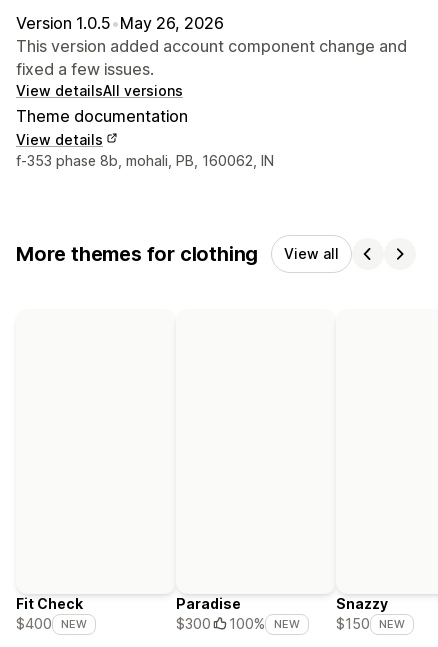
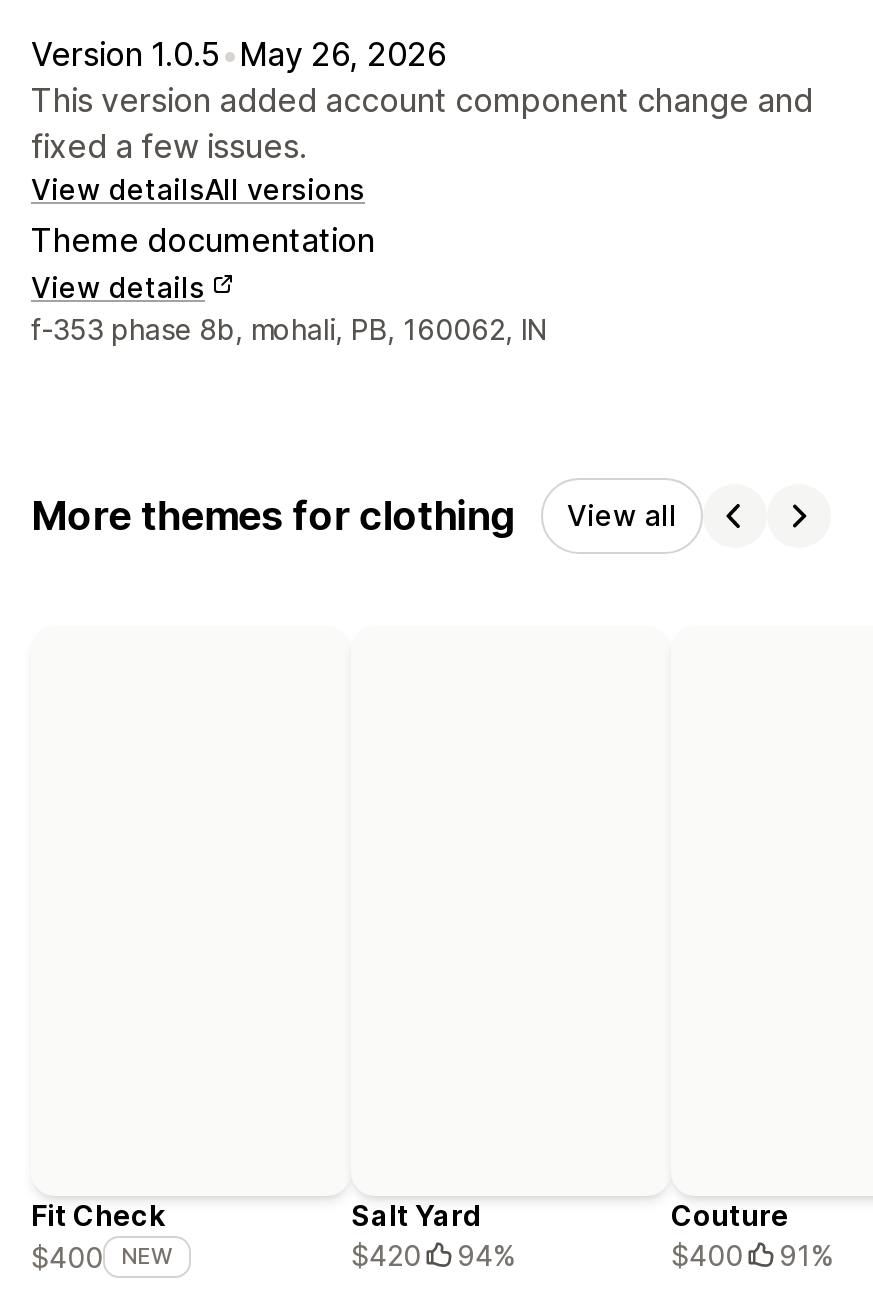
[176,595,300,632] Paradise | $300 | 100% | NEW -> [351,1198,515,1272] Salt Yard | $420 | 94%
[336,595,405,632] Snazzy | $150 | NEW -> [671,1198,833,1272] Couture | $400 | 91%

